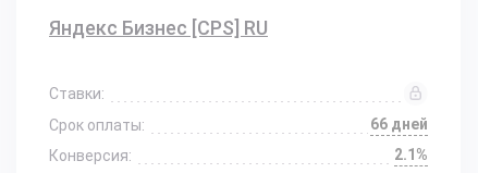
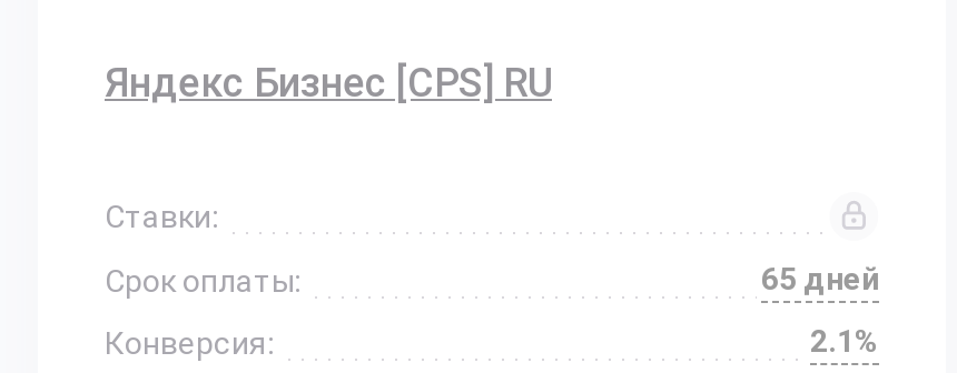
[370,115,428,133] 66 дней -> [761,261,879,296] 65 дней

